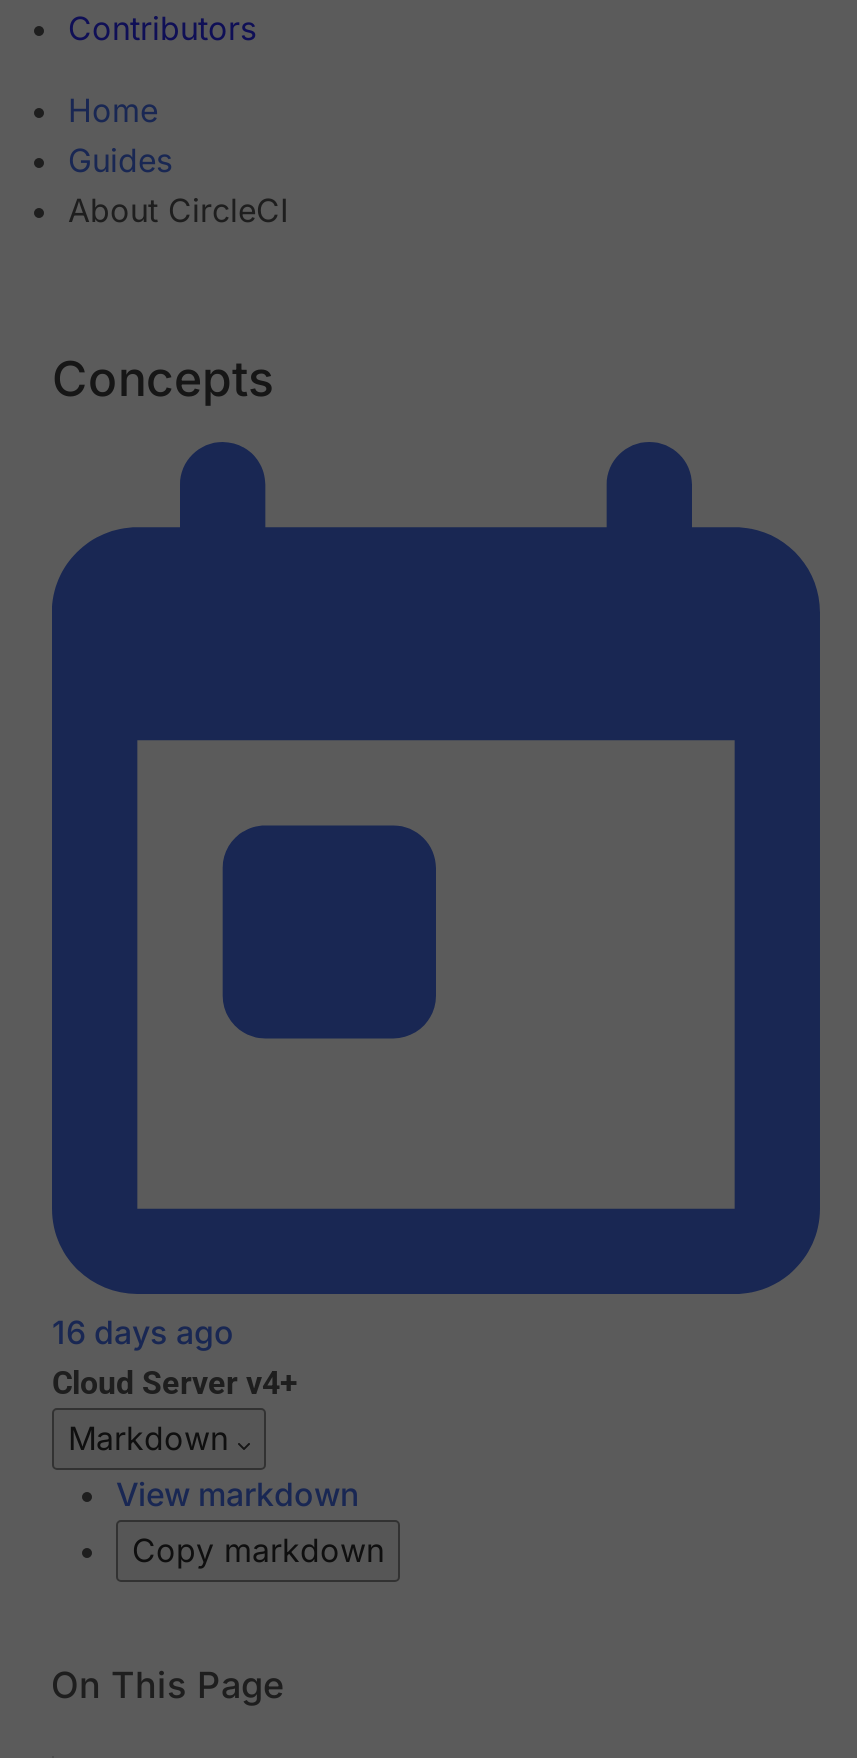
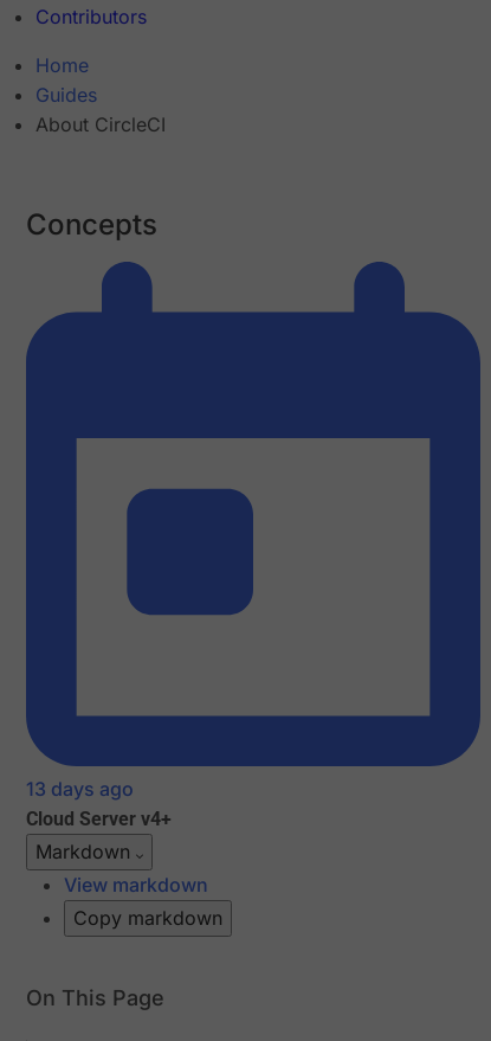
[52,1313,234,1353] 16 days ago -> [26,777,134,801] 13 days ago

